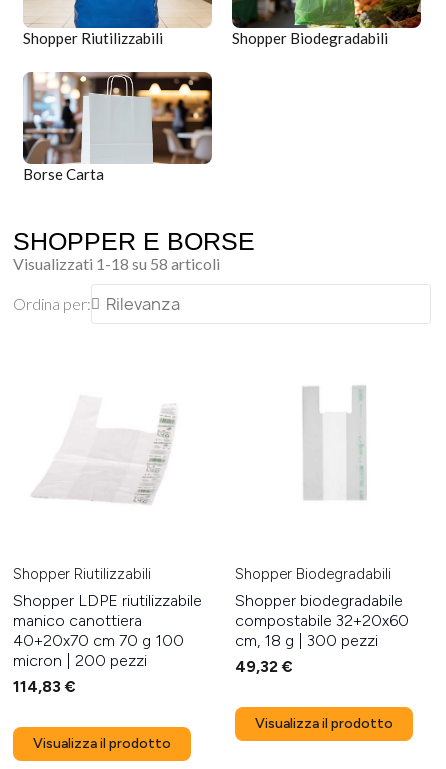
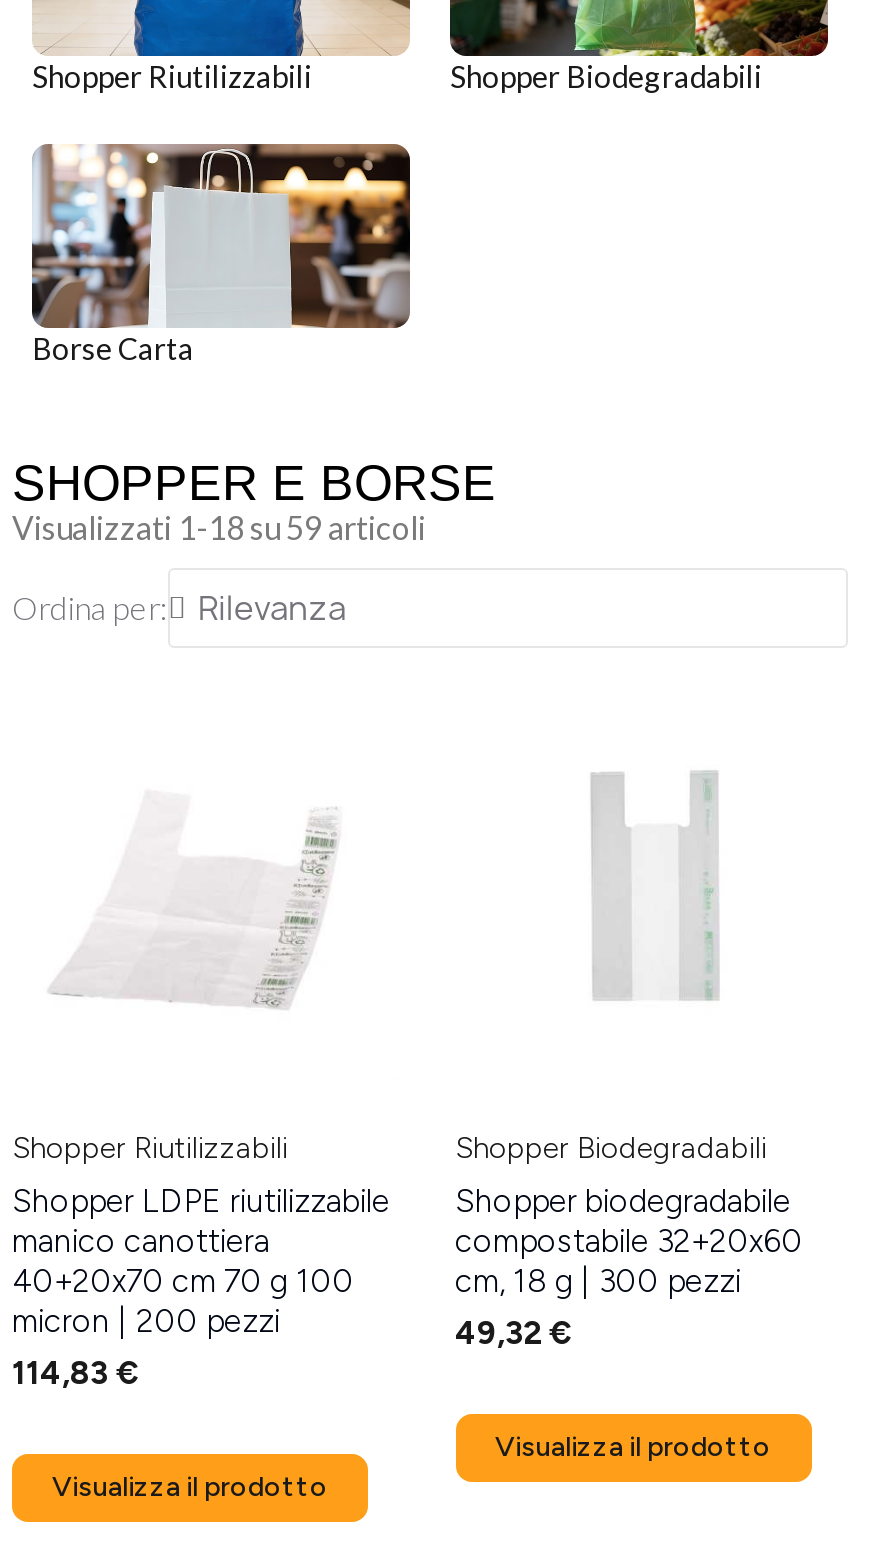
[13,254,220,273] Visualizzati 1-18 su 58 articoli -> [12,507,426,545] Visualizzati 1-18 su 59 articoli

